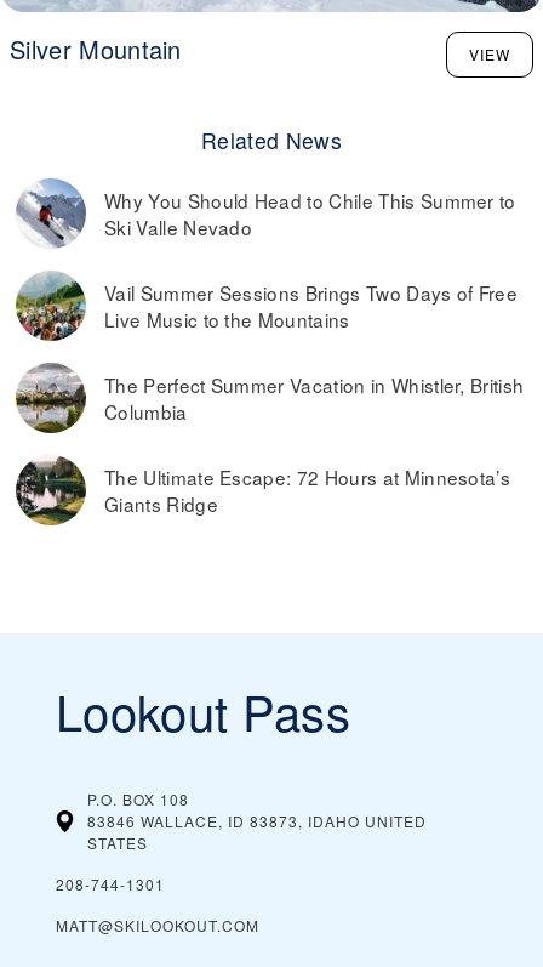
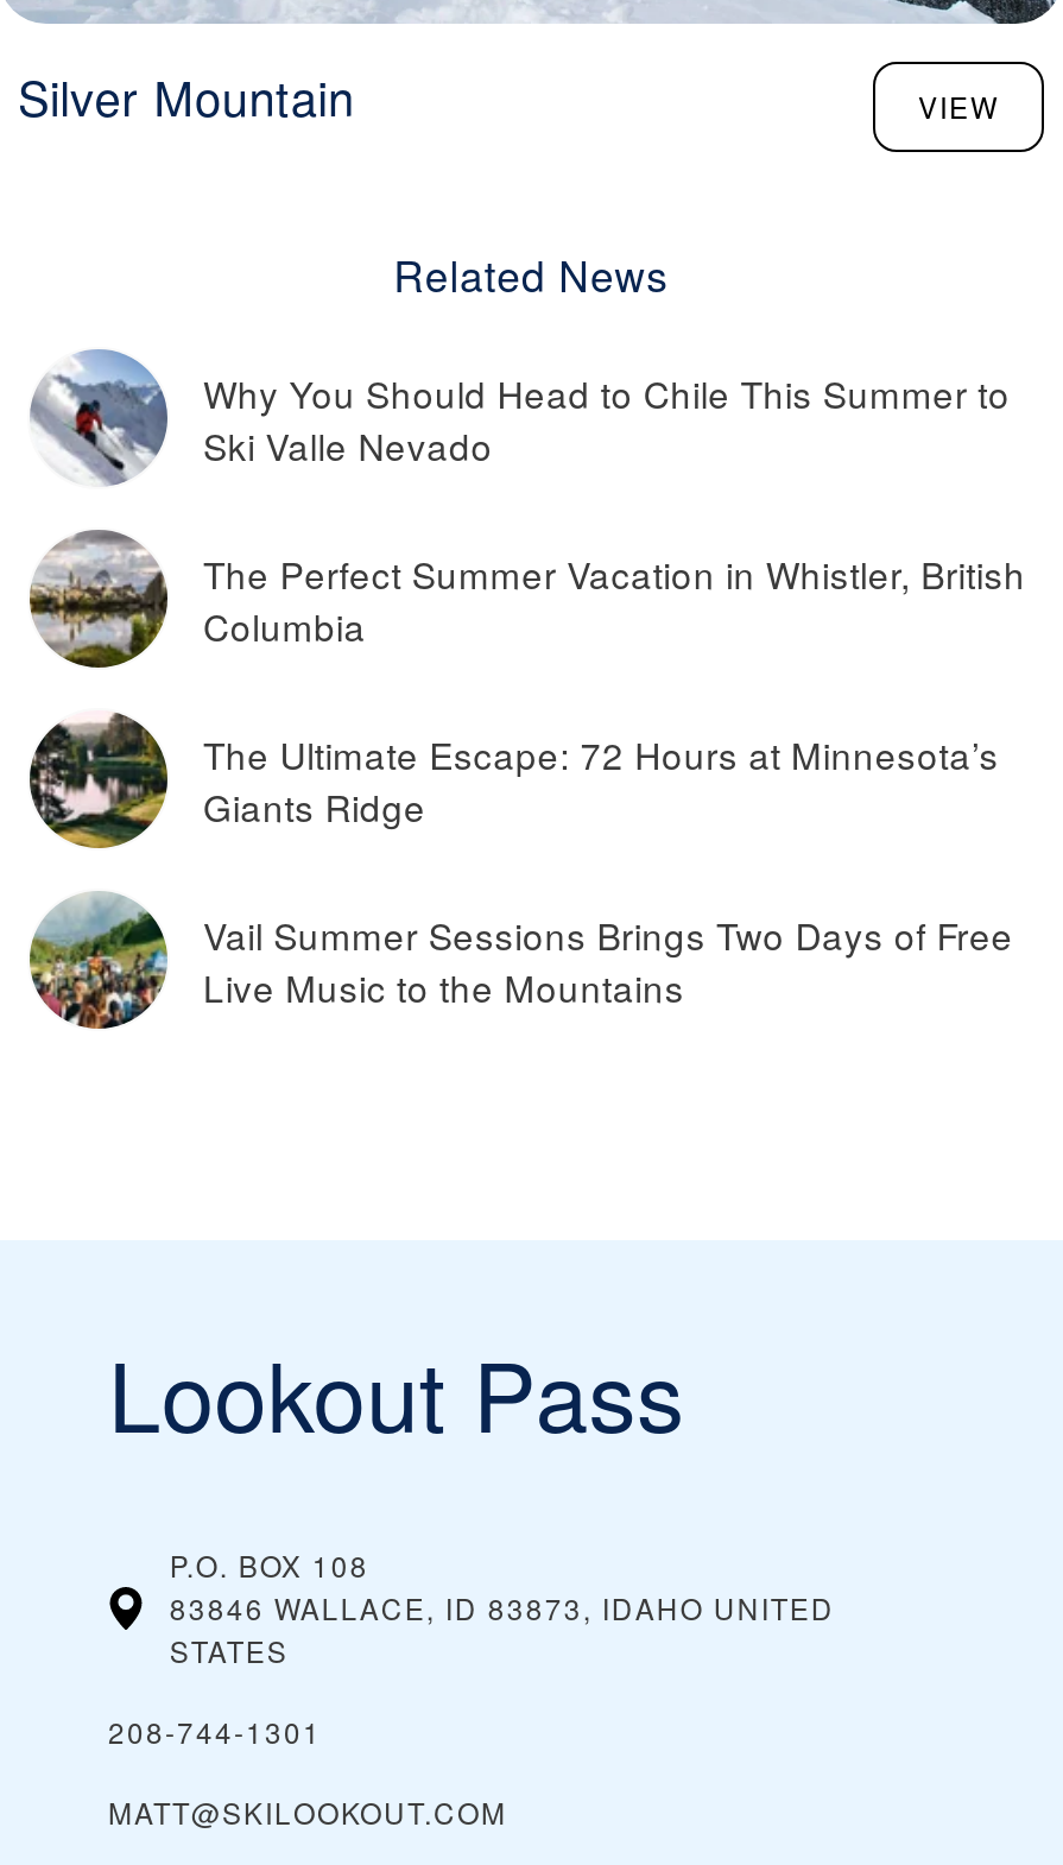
moved [16,273,518,342] -> [30,891,1013,1031]: [image] | Vail Summer Sessions Brings Two Days of Free | Live Music to the Mountains
moved [15,362,524,517] -> [27,527,1026,832]: [image] | The Perfect Summer Vacation in Whistler, British | Columbia | The Ultimate Escape: 72 Hours at Minnesota’s | Giants Ridge

